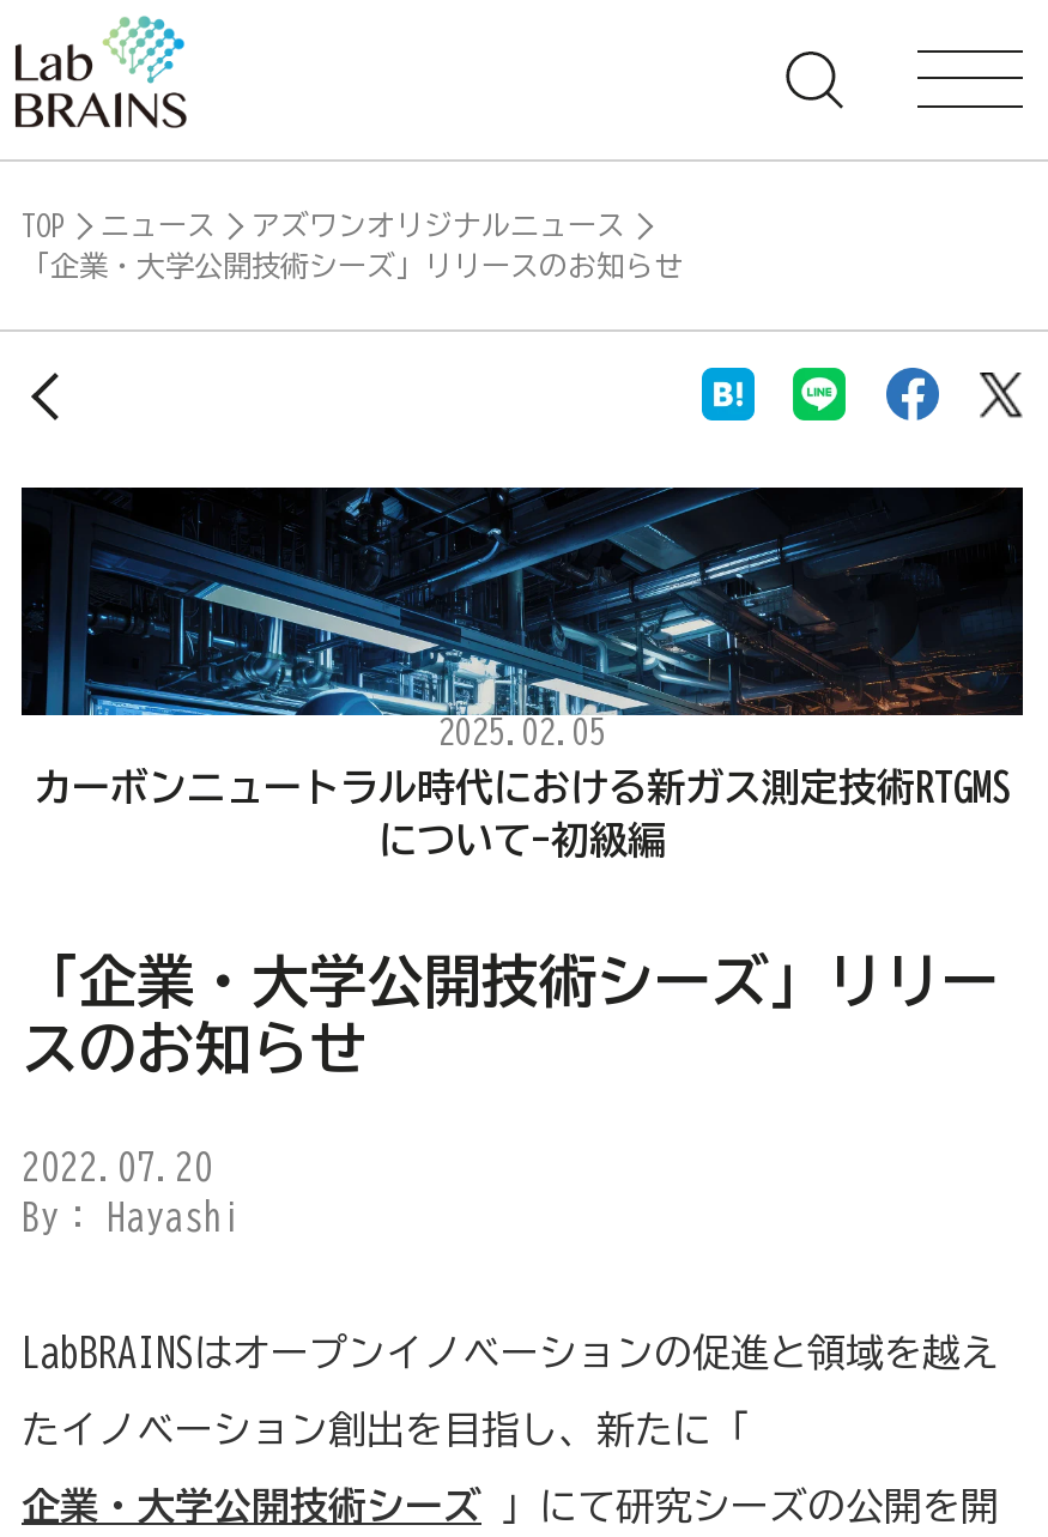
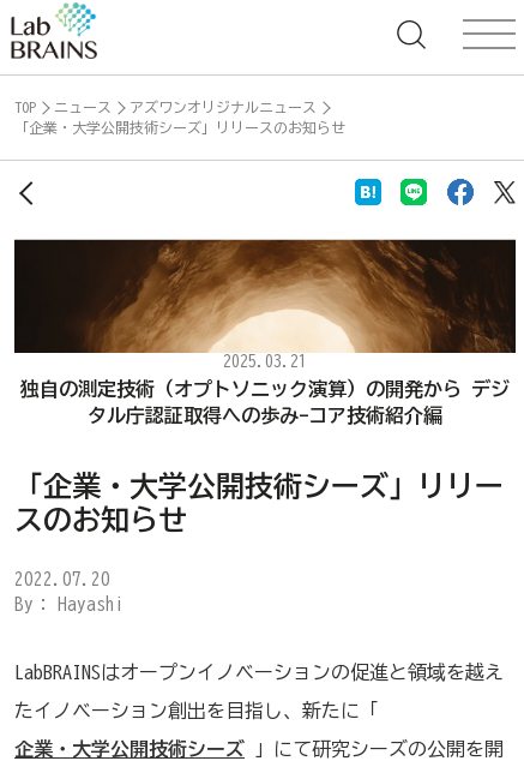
[46,485,1006,749] [image] | 2025.02.05 -> [28,239,511,370] [image] | 2025.03.21
[34,768,1011,859] カーボンニュートラル時代における新ガス測定技術RTGMS | について-初級編 -> [20,379,510,425] 独自の測定技術（オプトソニック演算）の開発から デジ | タル庁認証取得への歩み-コア技術紹介編

